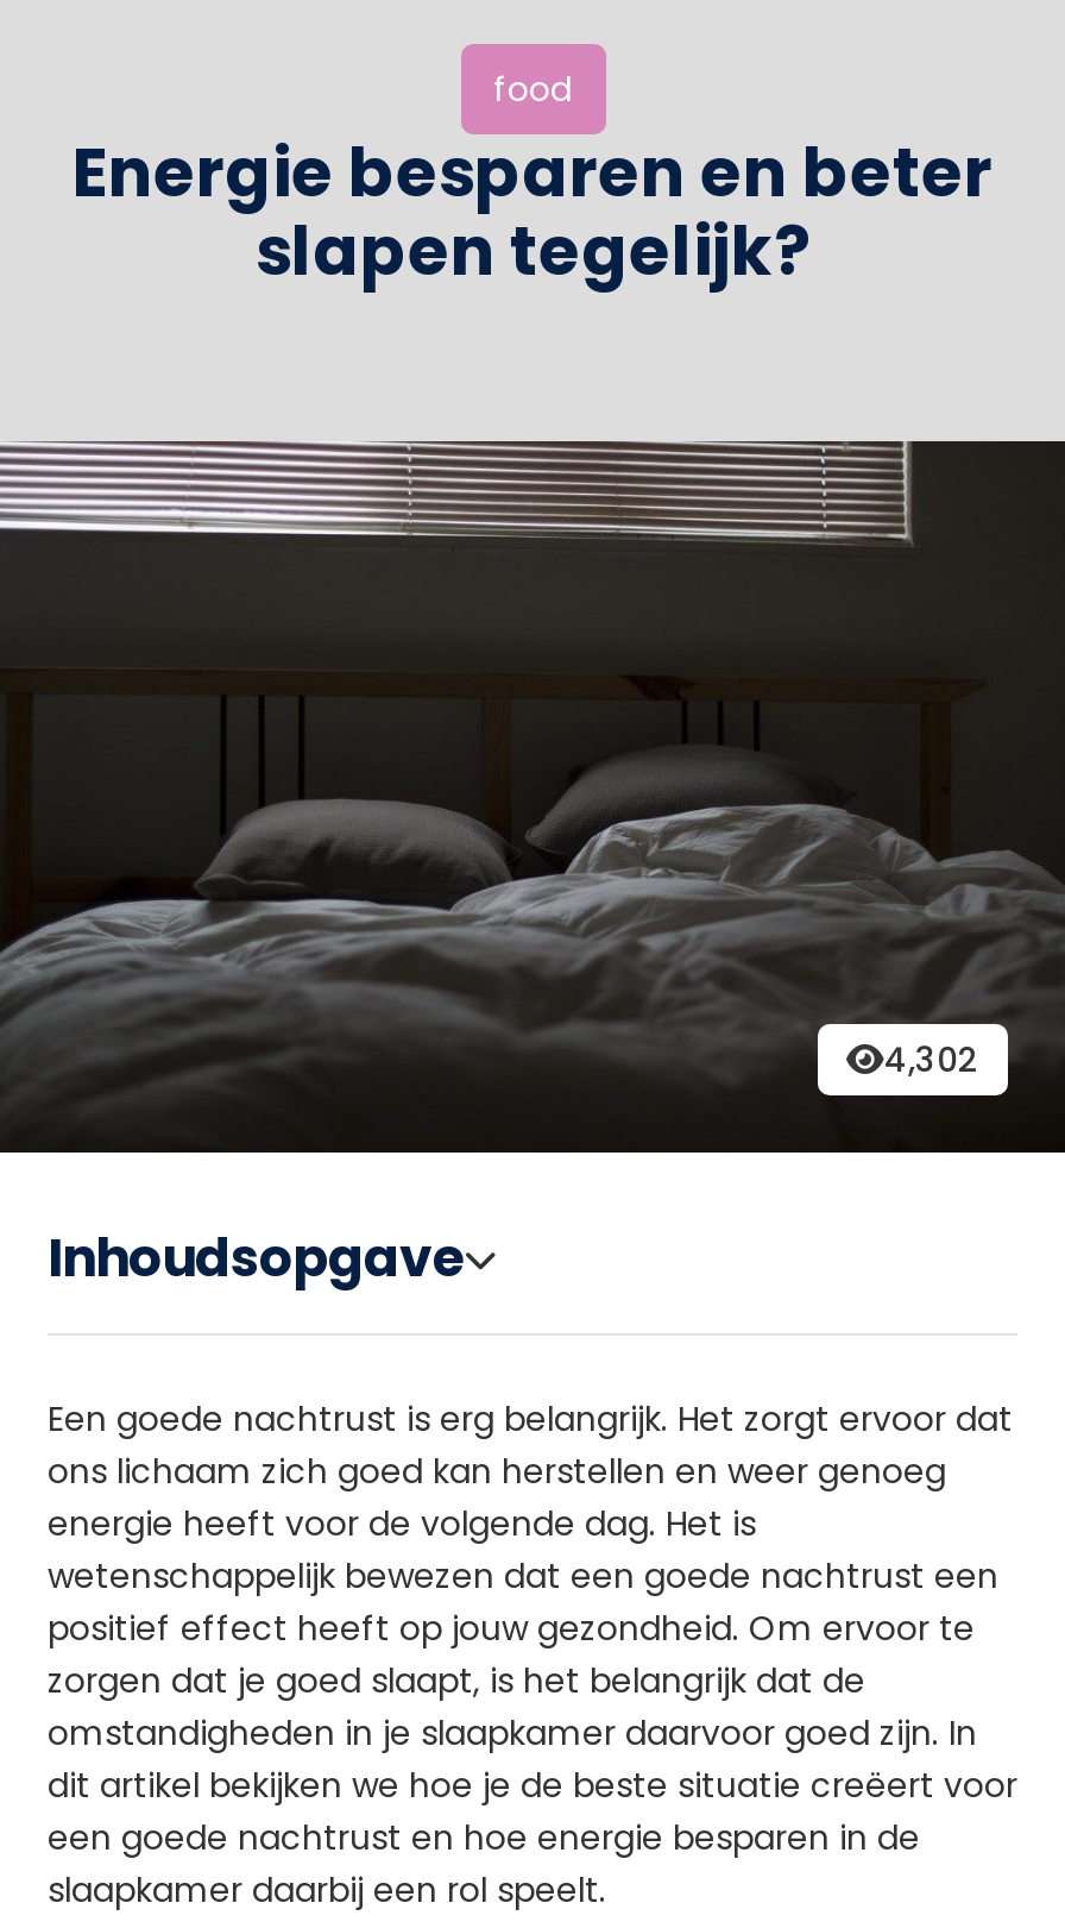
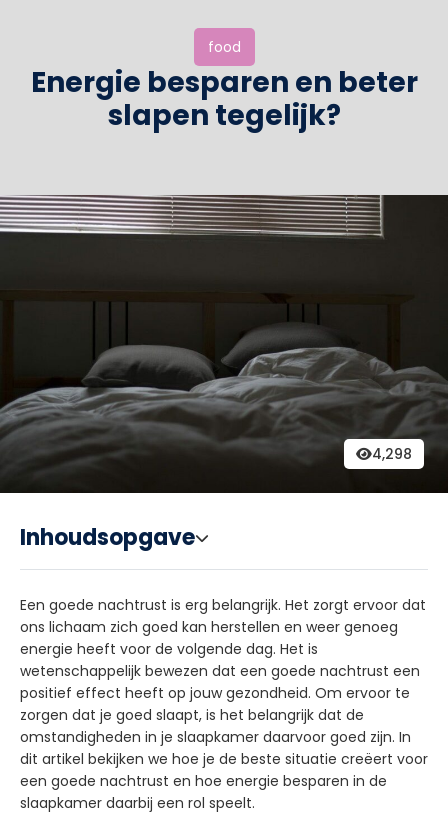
[884,1035,979,1083] 4,302 -> [372,444,412,464] 4,298

